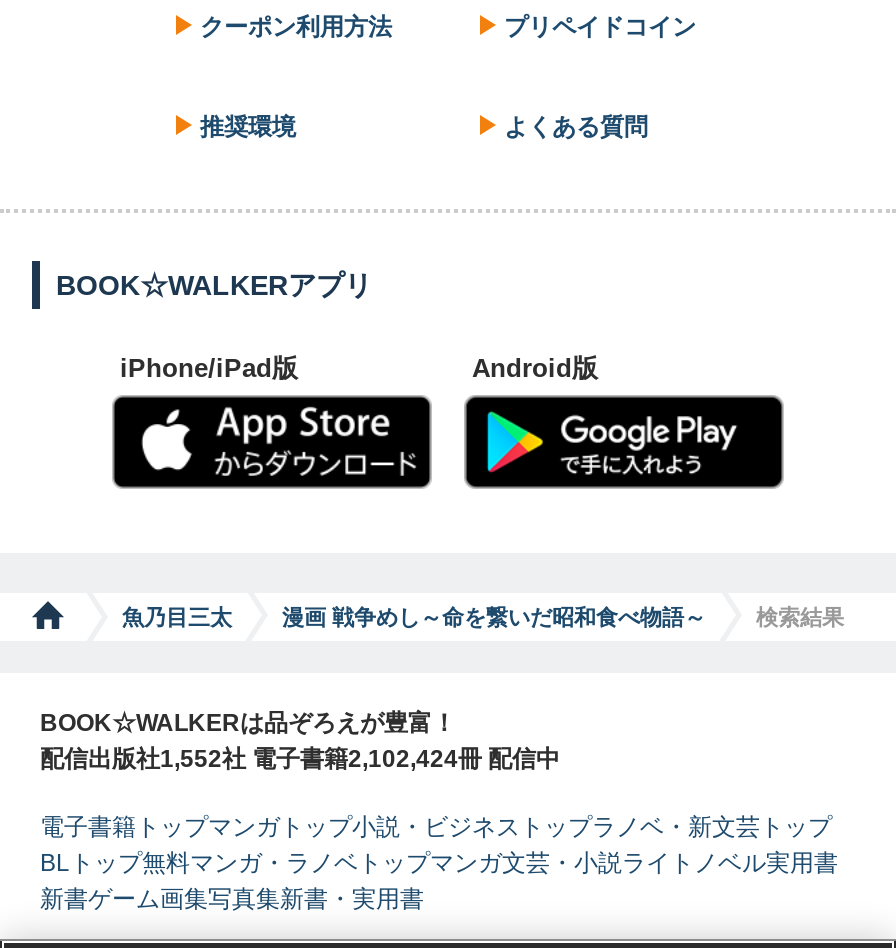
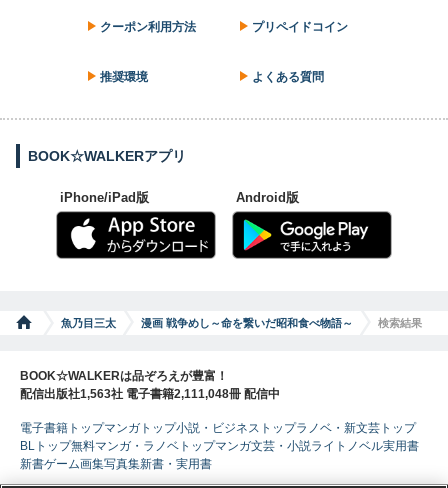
[40,745,560,773] 配信出版社1,552社 電子書籍2,102,424冊 配信中 -> [20,386,280,400] 配信出版社1,563社 電子書籍2,111,048冊 配信中

